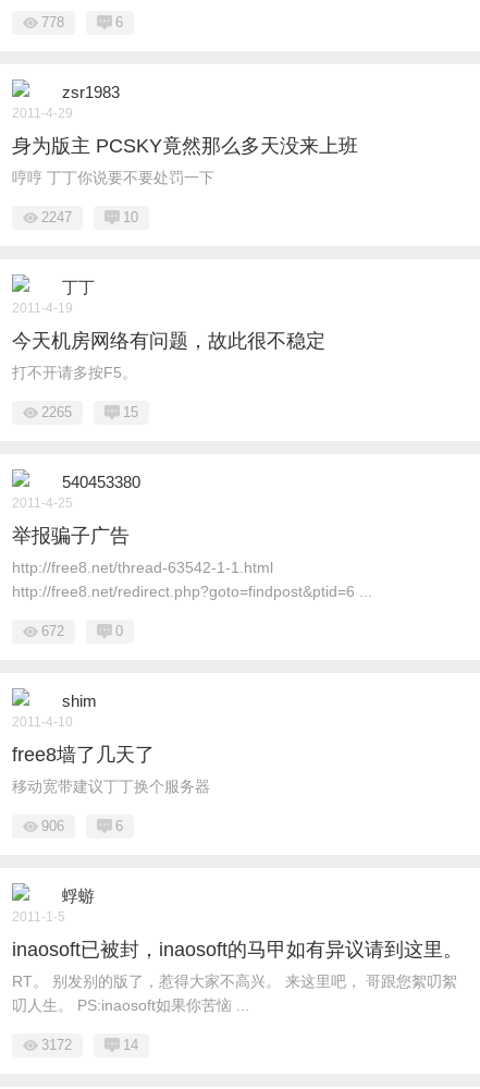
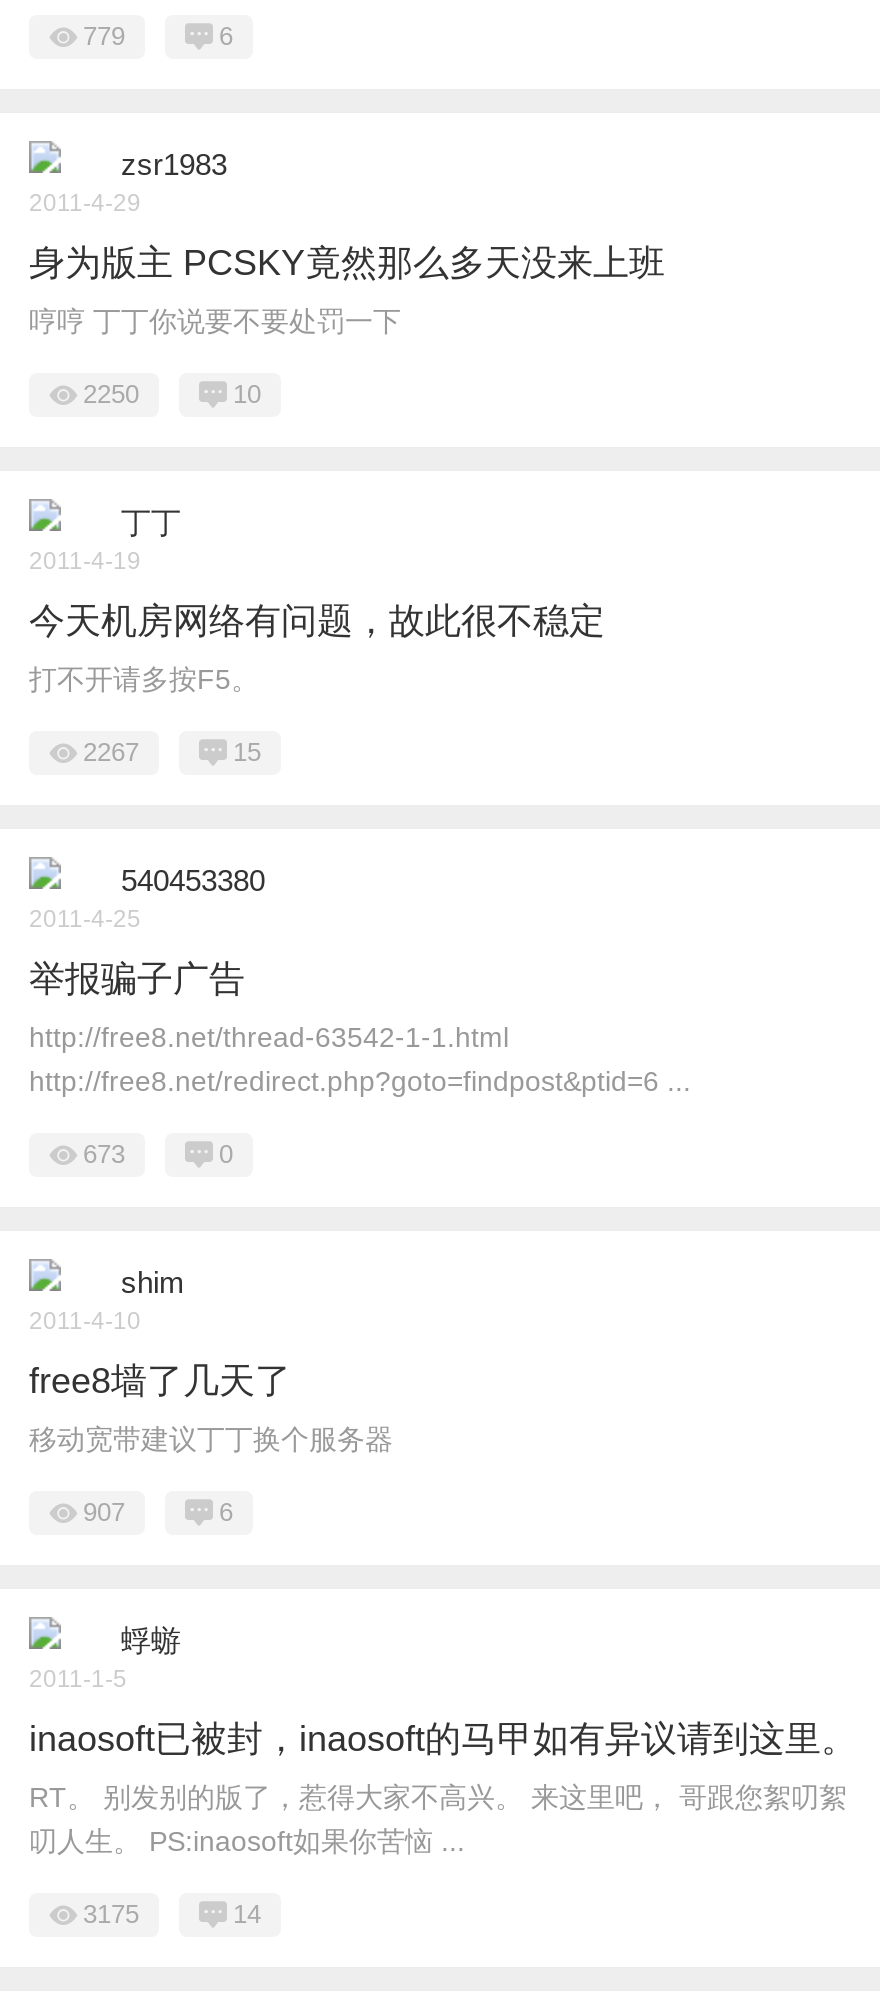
[41,14,64,30] 778 -> [83,21,125,51] 779
[41,209,72,225] 2247 -> [83,379,139,409] 2250
[41,404,72,420] 2265 -> [83,737,139,767] 2267
[41,623,64,639] 672 -> [83,1139,125,1169] 673
[41,818,64,834] 906 -> [83,1497,125,1527] 907
[41,1037,72,1053] 3172 -> [83,1899,139,1929] 3175

